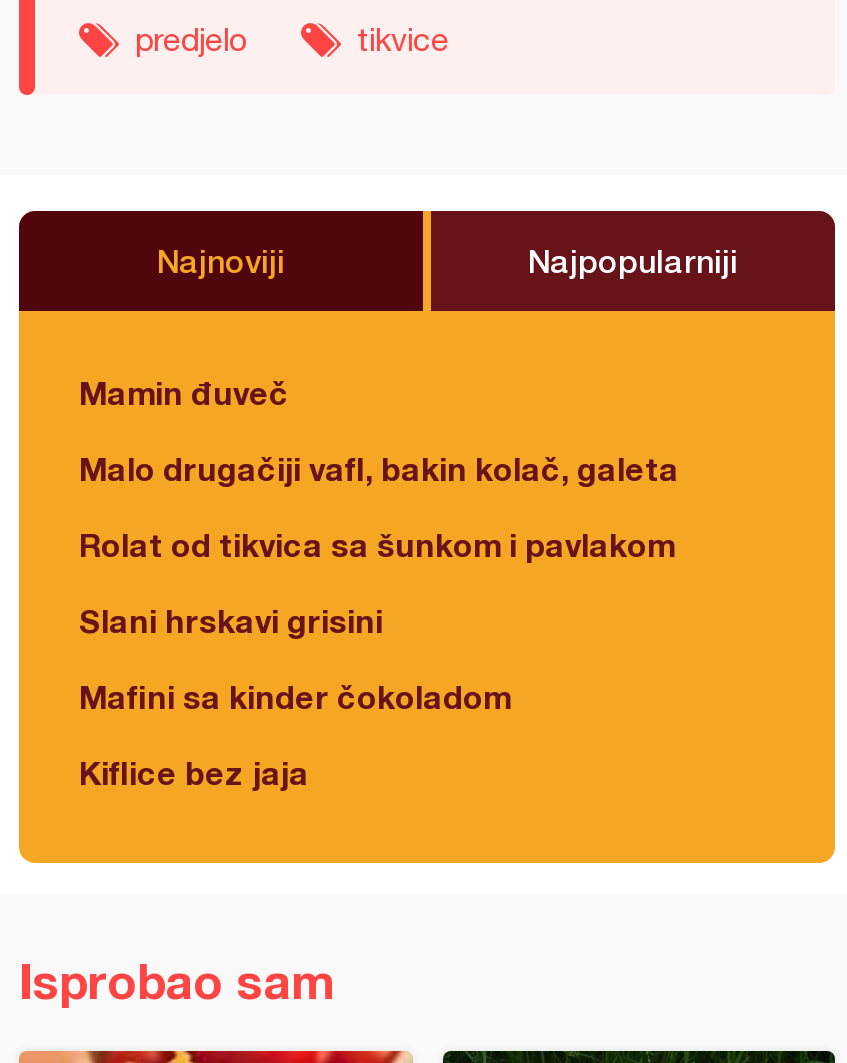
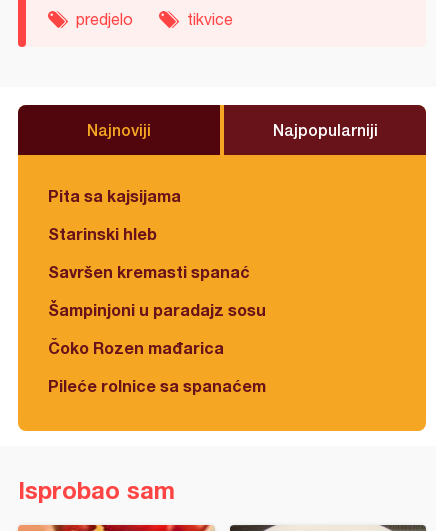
[79,372,289,410] Mamin đuveč -> [48,186,181,205] Pita sa kajsijama
[79,448,679,486] Malo drugačiji vafl, bakin kolač, galeta -> [48,224,157,243] Starinski hleb
[79,524,675,562] Rolat od tikvica sa šunkom i pavlakom -> [48,262,250,281] Savršen kremasti spanać
[79,600,383,638] Slani hrskavi grisini -> [48,300,266,319] Šampinjoni u paradajz sosu
[79,676,511,714] Mafini sa kinder čokoladom -> [48,338,224,357] Čoko Rozen mađarica
[79,752,309,790] Kiflice bez jaja -> [48,376,266,395] Pileće rolnice sa spanaćem

